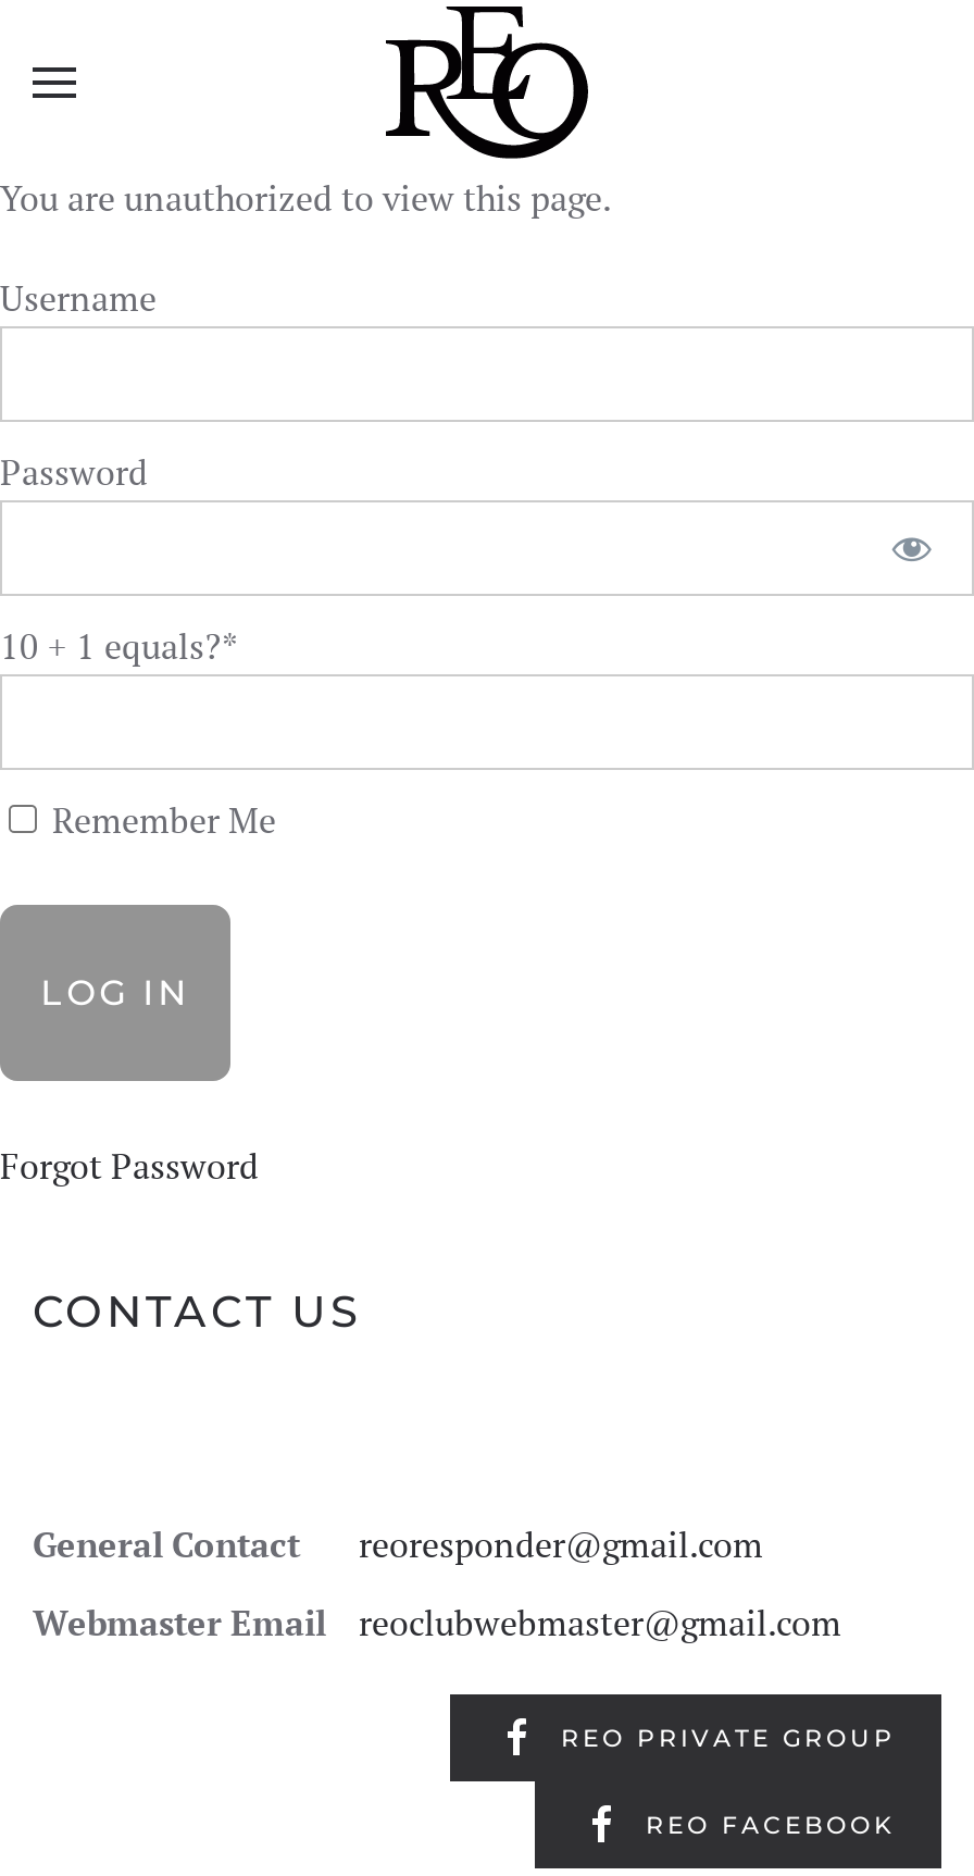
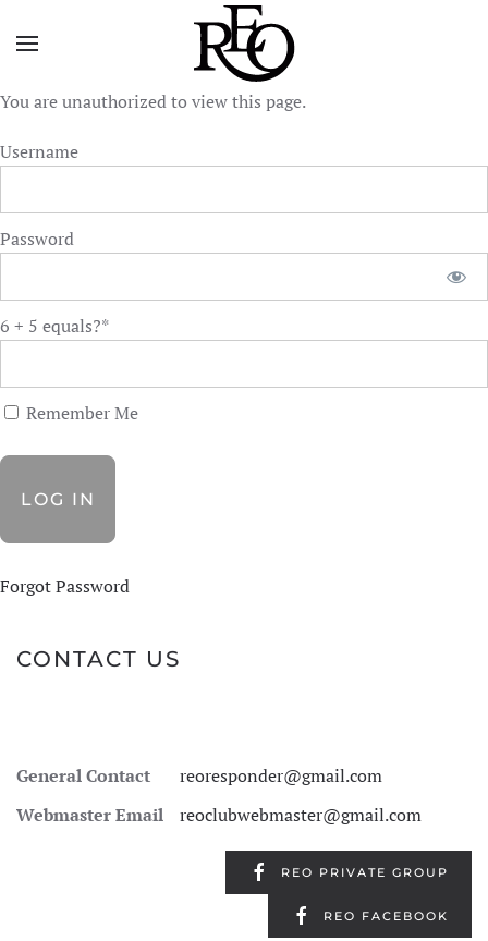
[0,622,237,670] 10 + 1 equals?* -> [0,314,109,338] 6 + 5 equals?*

